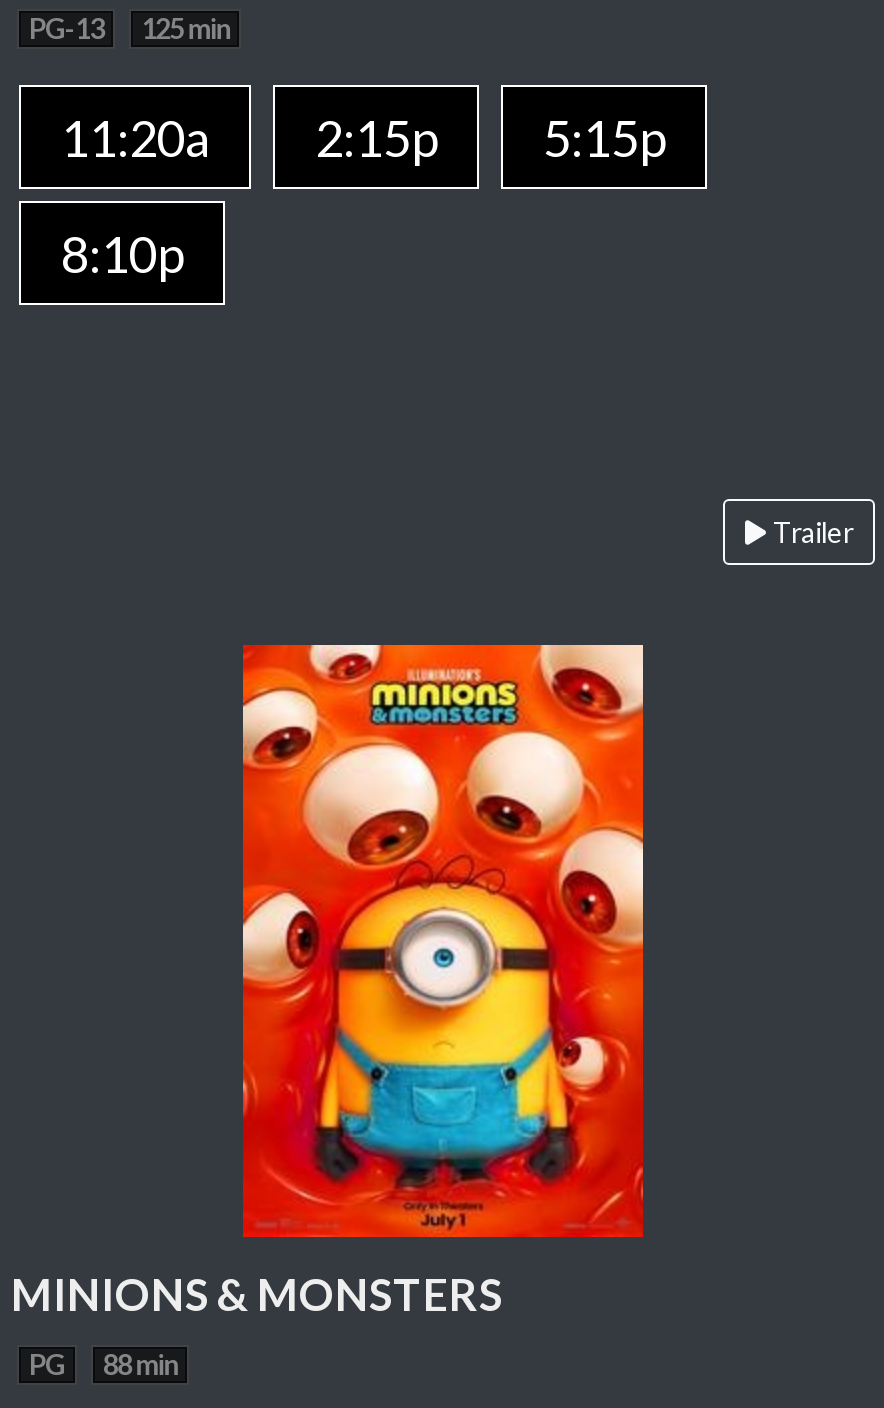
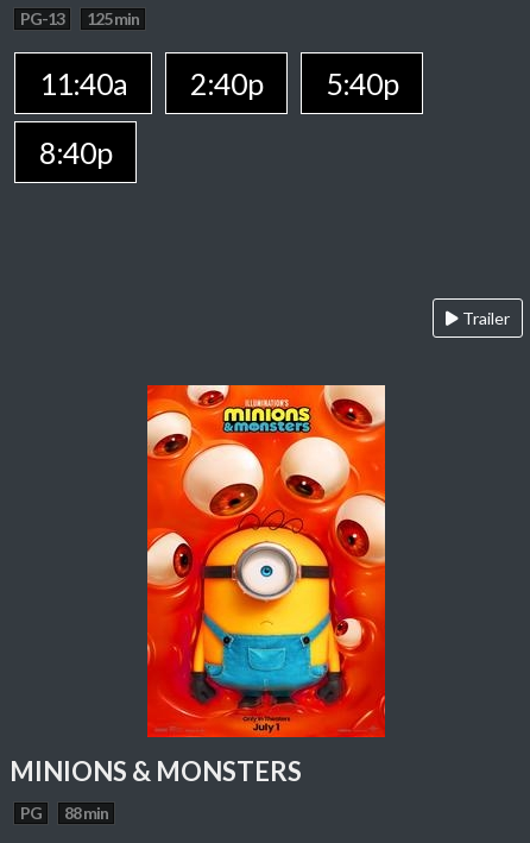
[61,107,665,167] 11:20a | 2:15p | 5:15p -> [39,65,398,101] 11:40a | 2:40p | 5:40p
[61,223,183,283] 8:10p -> [39,134,112,170] 8:40p

